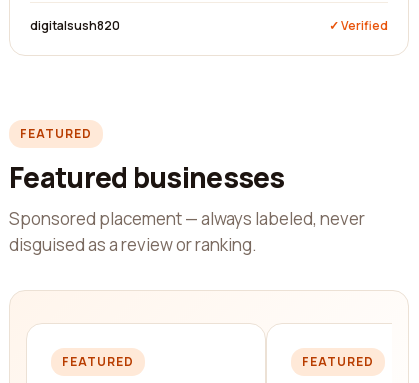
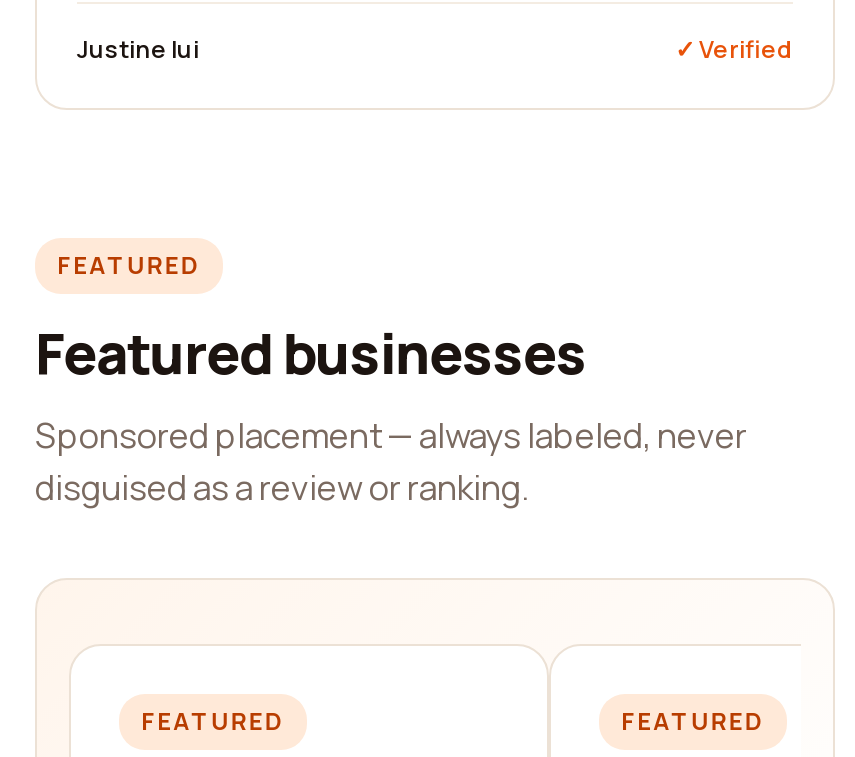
[30,17,120,34] digitalsush820 -> [77,32,199,66] Justine lui

